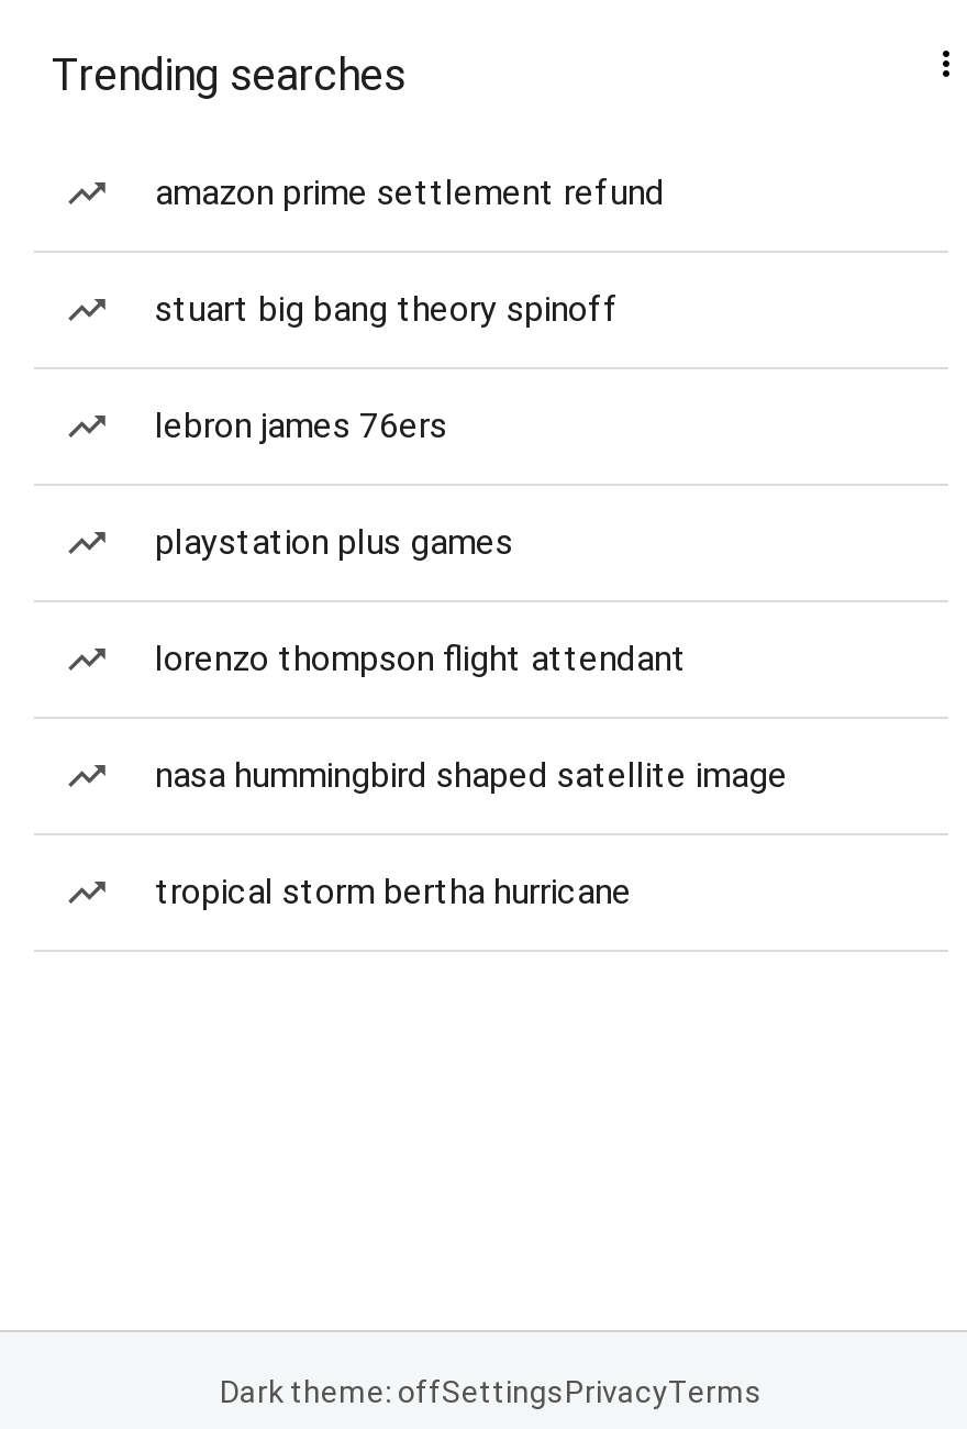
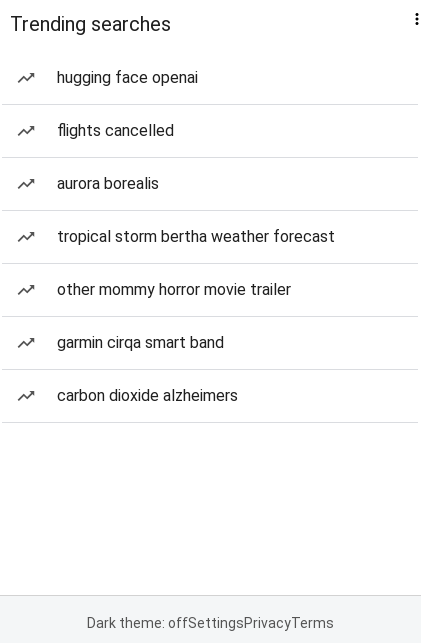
[155,171,665,213] amazon prime settlement refund -> [57,68,198,87] hugging face openai
[155,288,619,330] stuart big bang theory spinoff -> [57,121,174,140] flights cancelled
[155,405,447,446] lebron james 76ers -> [57,174,159,193] aurora borealis
[155,521,513,563] playstation plus games -> [57,227,335,246] tropical storm bertha weather forecast
[155,638,687,679] lorenzo thompson flight attendant -> [57,280,291,299] other mommy horror movie trailer
[155,754,788,796] nasa hummingbird shaped satellite image -> [57,333,224,352] garmin cirqa smart band
[155,871,632,912] tropical storm bertha hurricane -> [57,386,238,405] carbon dioxide alzheimers

